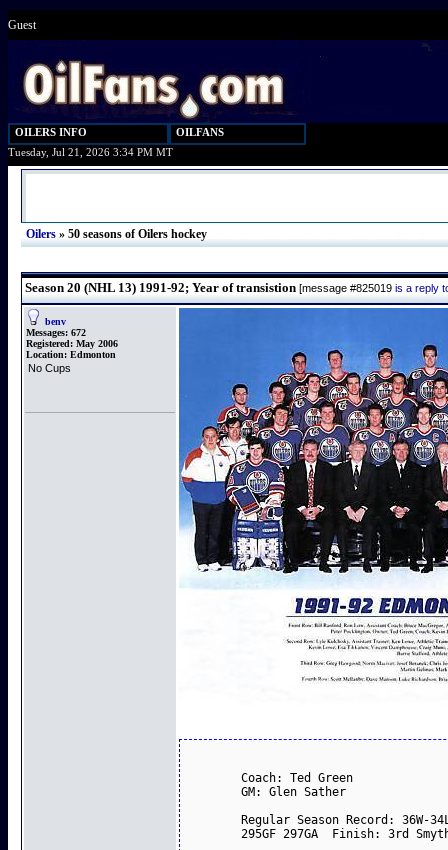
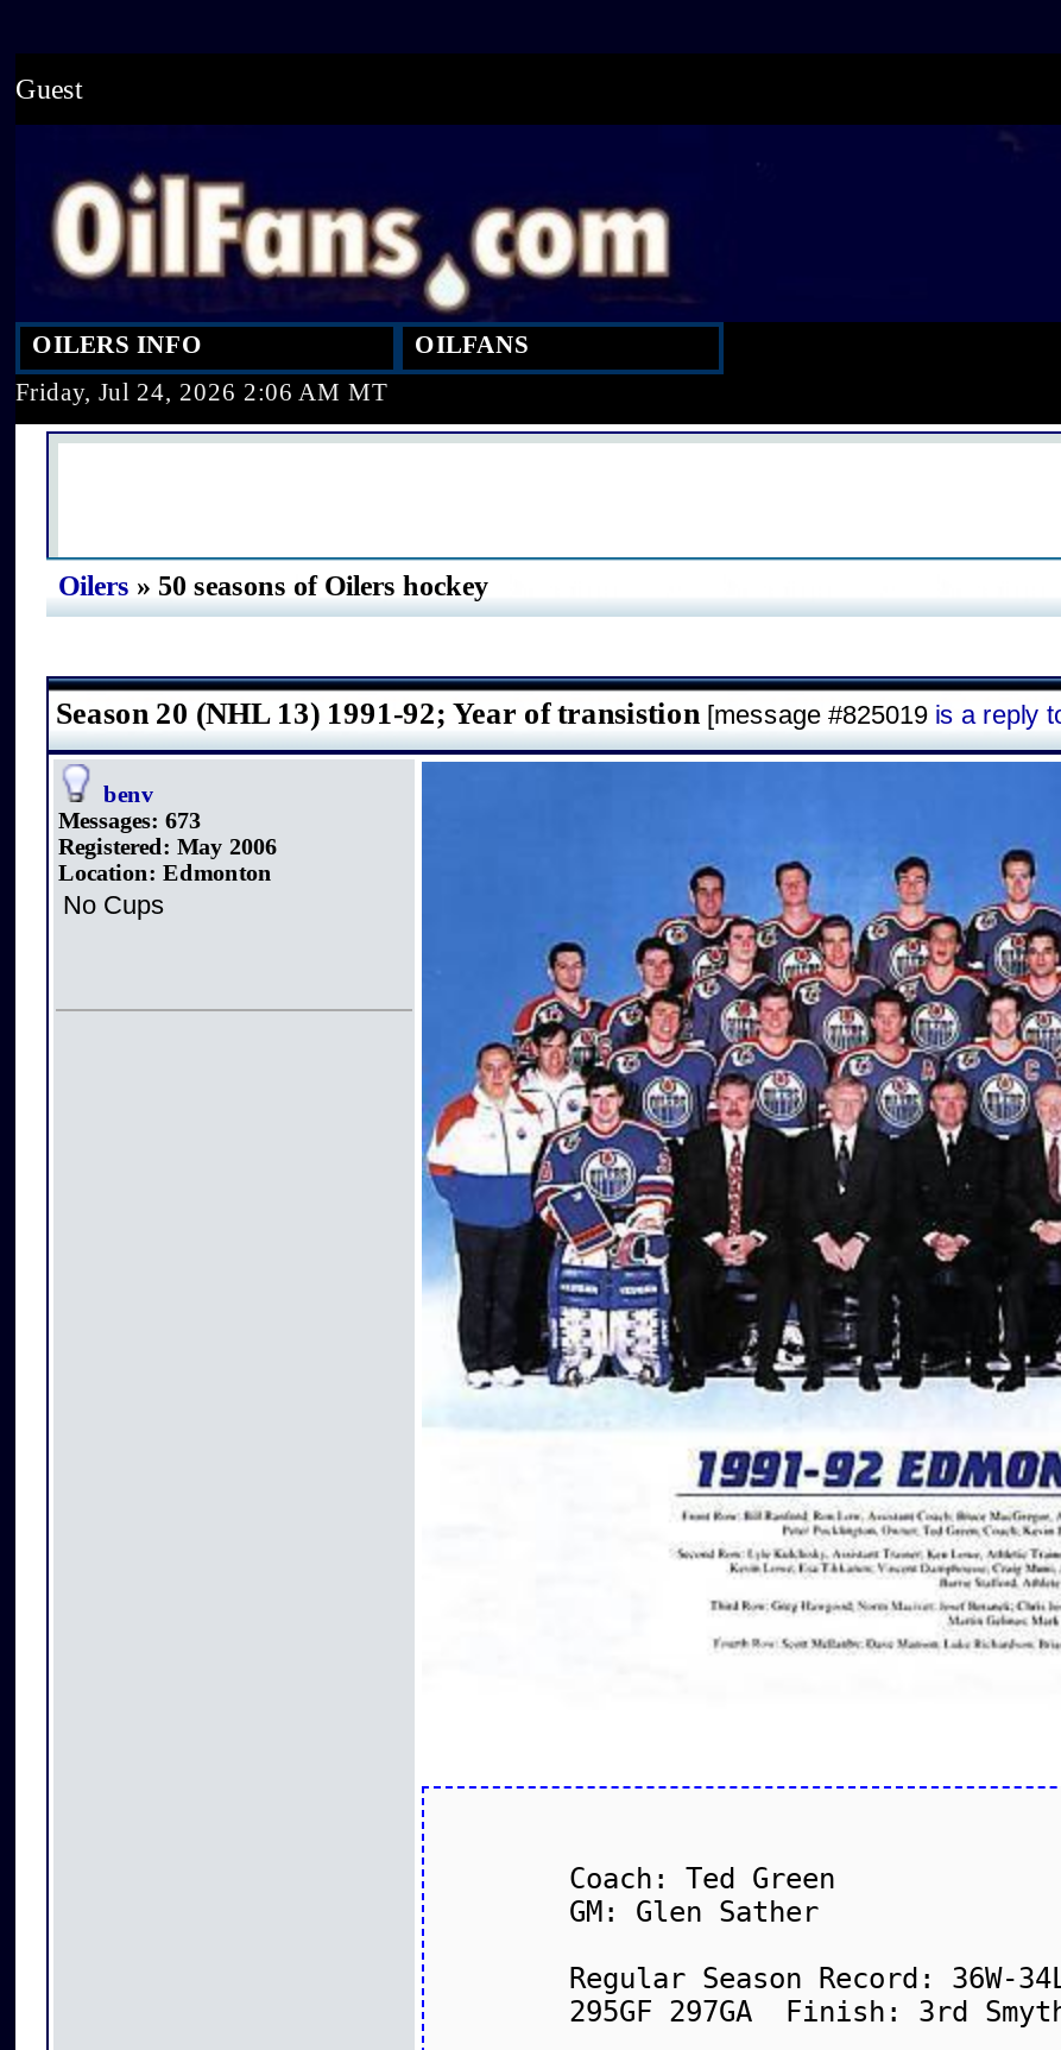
[8,147,173,158] Tuesday, Jul 21, 2026 3:34 PM MT -> [15,379,389,405] Friday, Jul 24, 2026 2:06 AM MT
[26,327,86,338] Messages: 672 -> [58,807,201,833] Messages: 673

